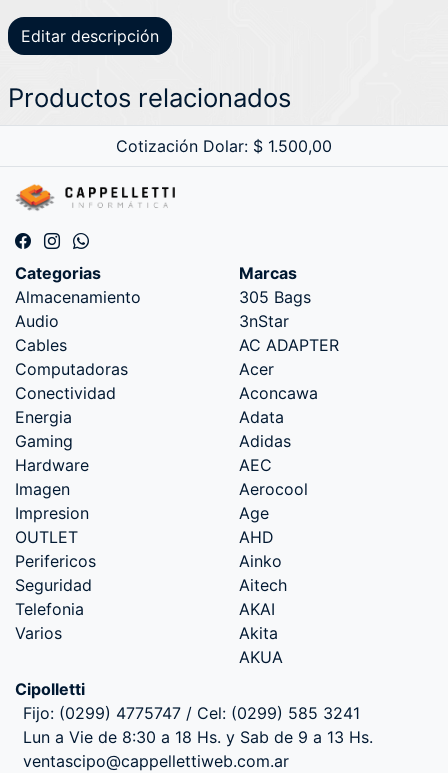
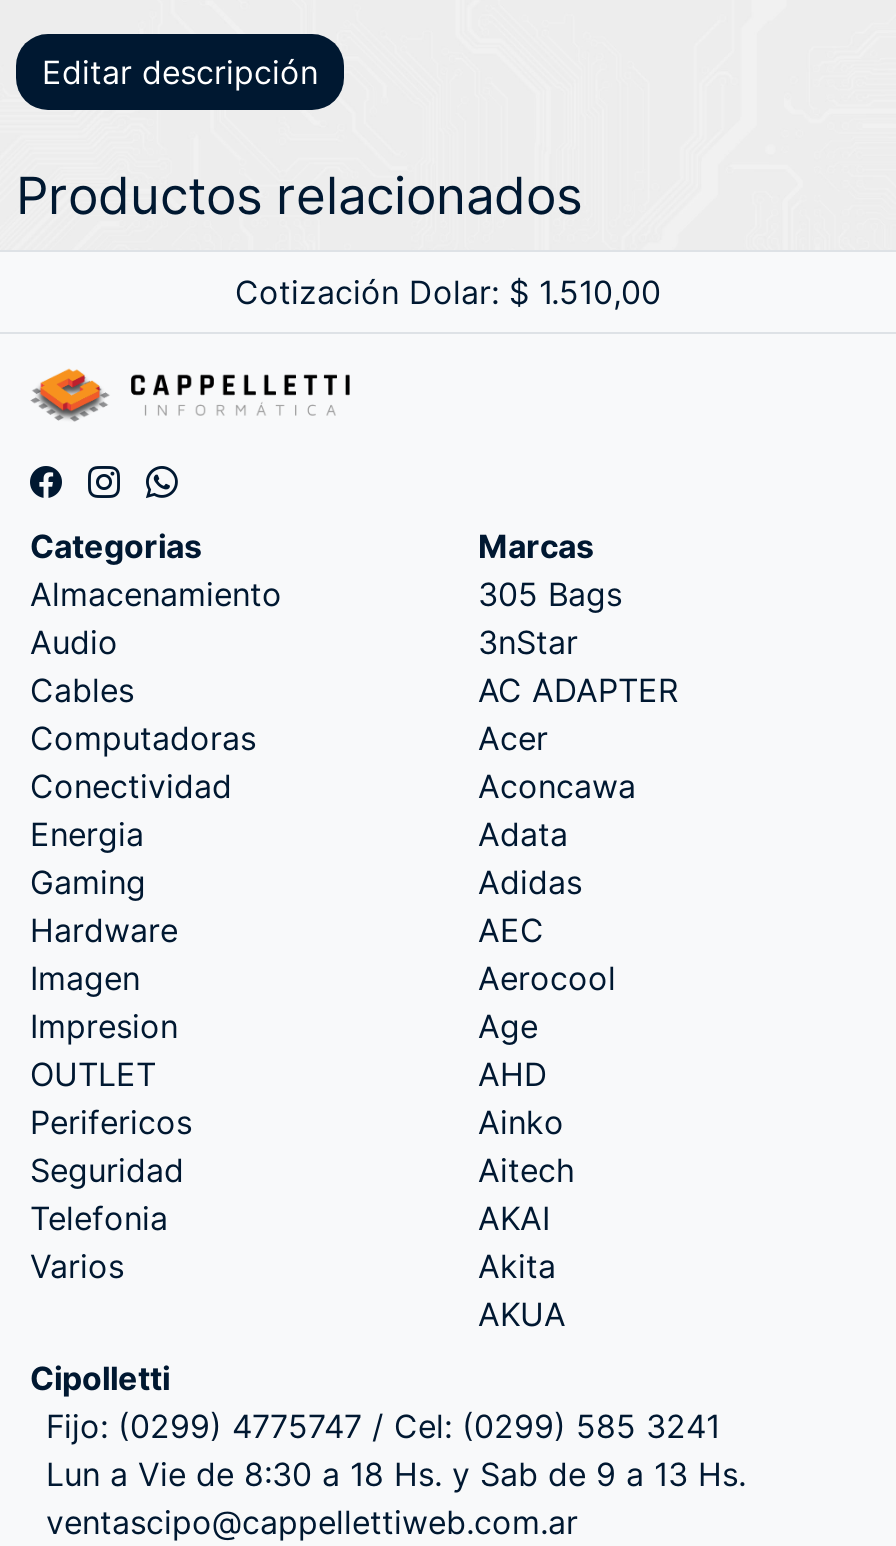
[116,136,332,156] Cotización Dolar: $ 1.500,00 -> [235,272,661,312] Cotización Dolar: $ 1.510,00

